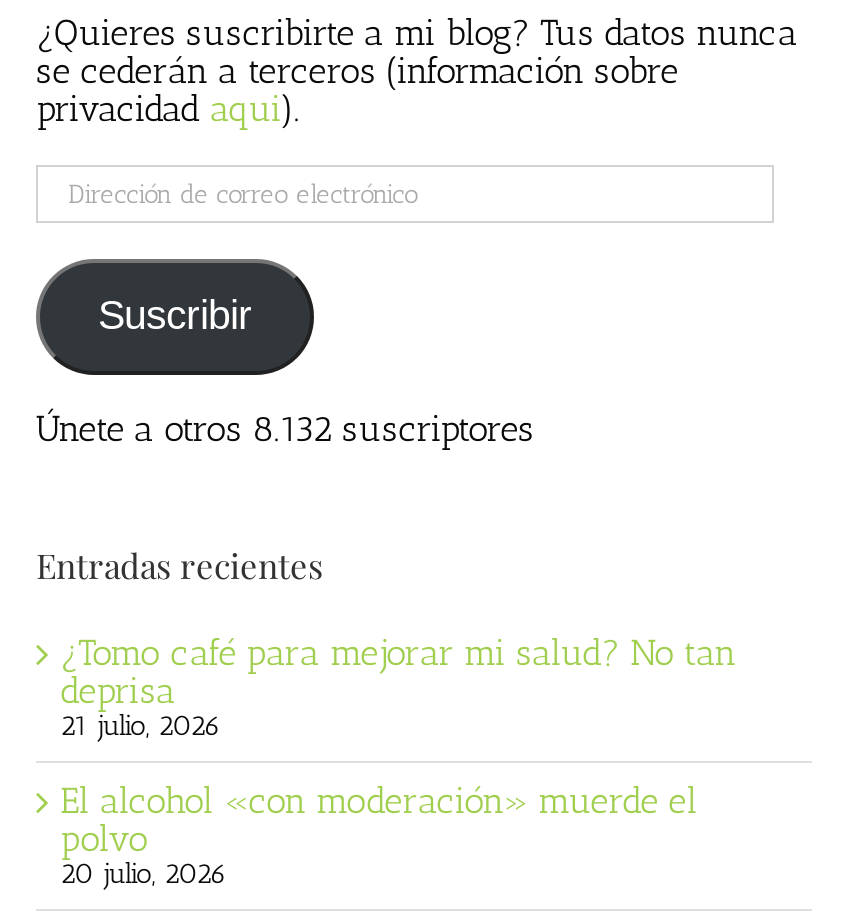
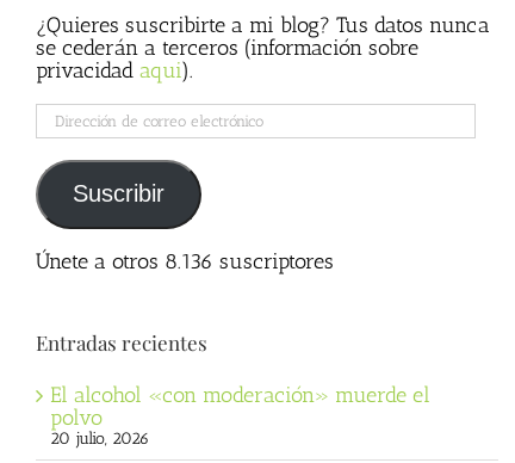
[36,406,534,450] Únete a otros 8.132 suscriptores -> [36,248,334,274] Únete a otros 8.136 suscriptores
[60,632,736,744] ¿Tomo café para mejorar mi salud? No tan | deprisa | 21 julio, 2026 -> none

